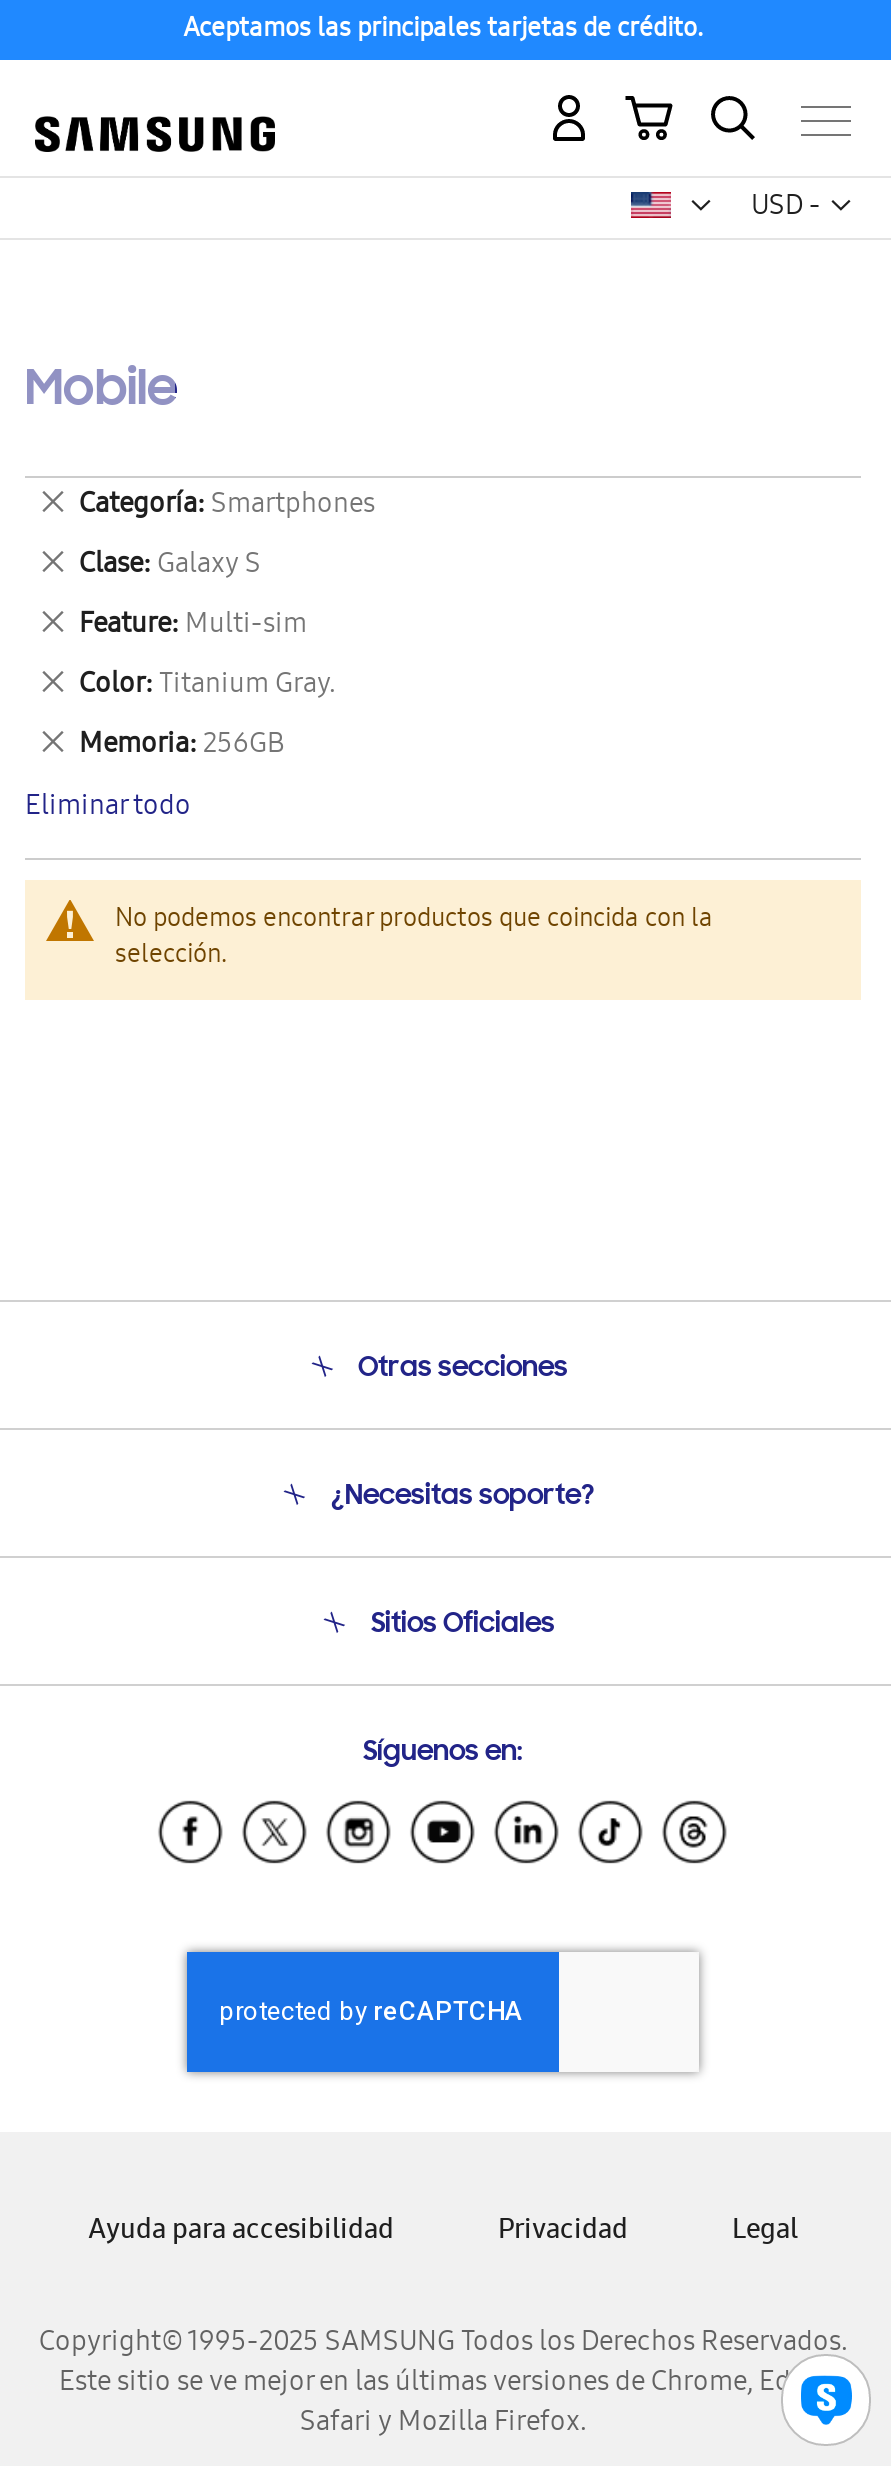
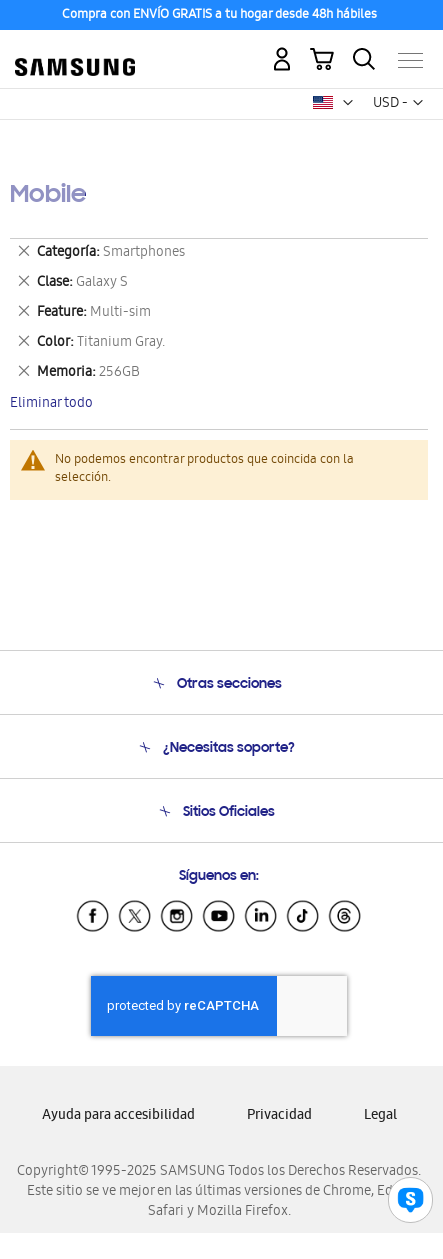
[183,10,703,52] Aceptamos las principales tarjetas de crédito. -> [61,5,376,26] Compra con ENVÍO GRATIS a tu hogar desde 48h hábiles

